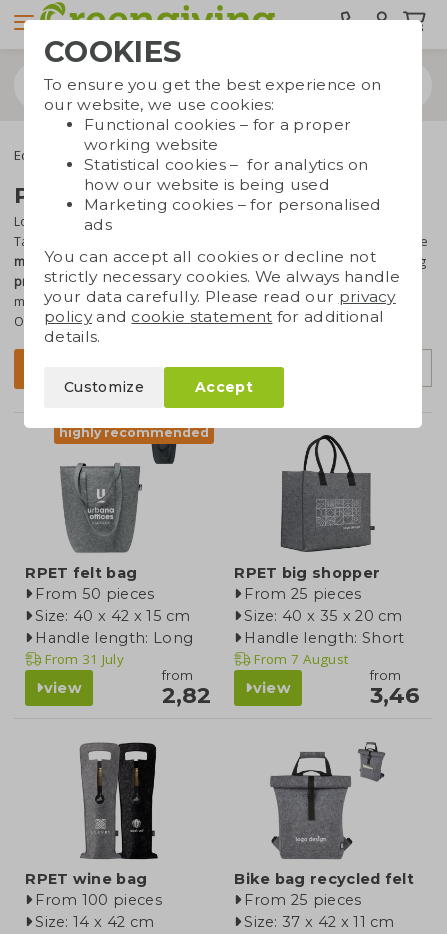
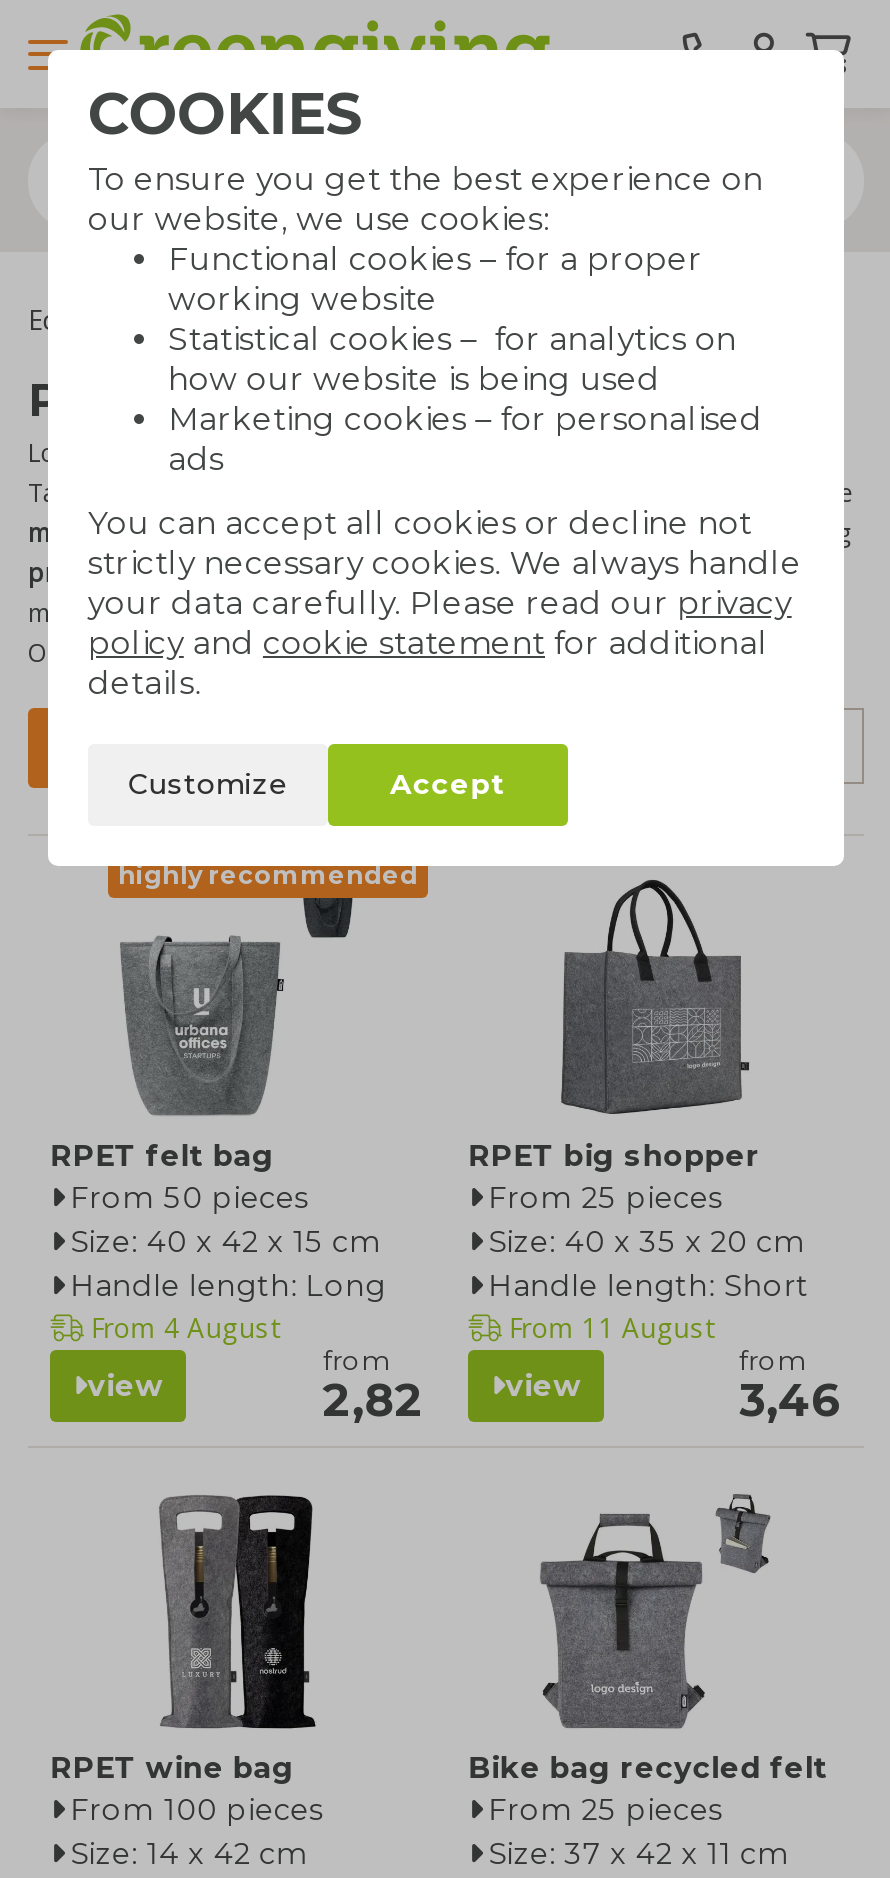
[45,650,124,668] From 31 July -> [91,1310,279,1346] From 4 August
[254,650,348,668] From 7 August -> [509,1310,713,1346] From 11 August

